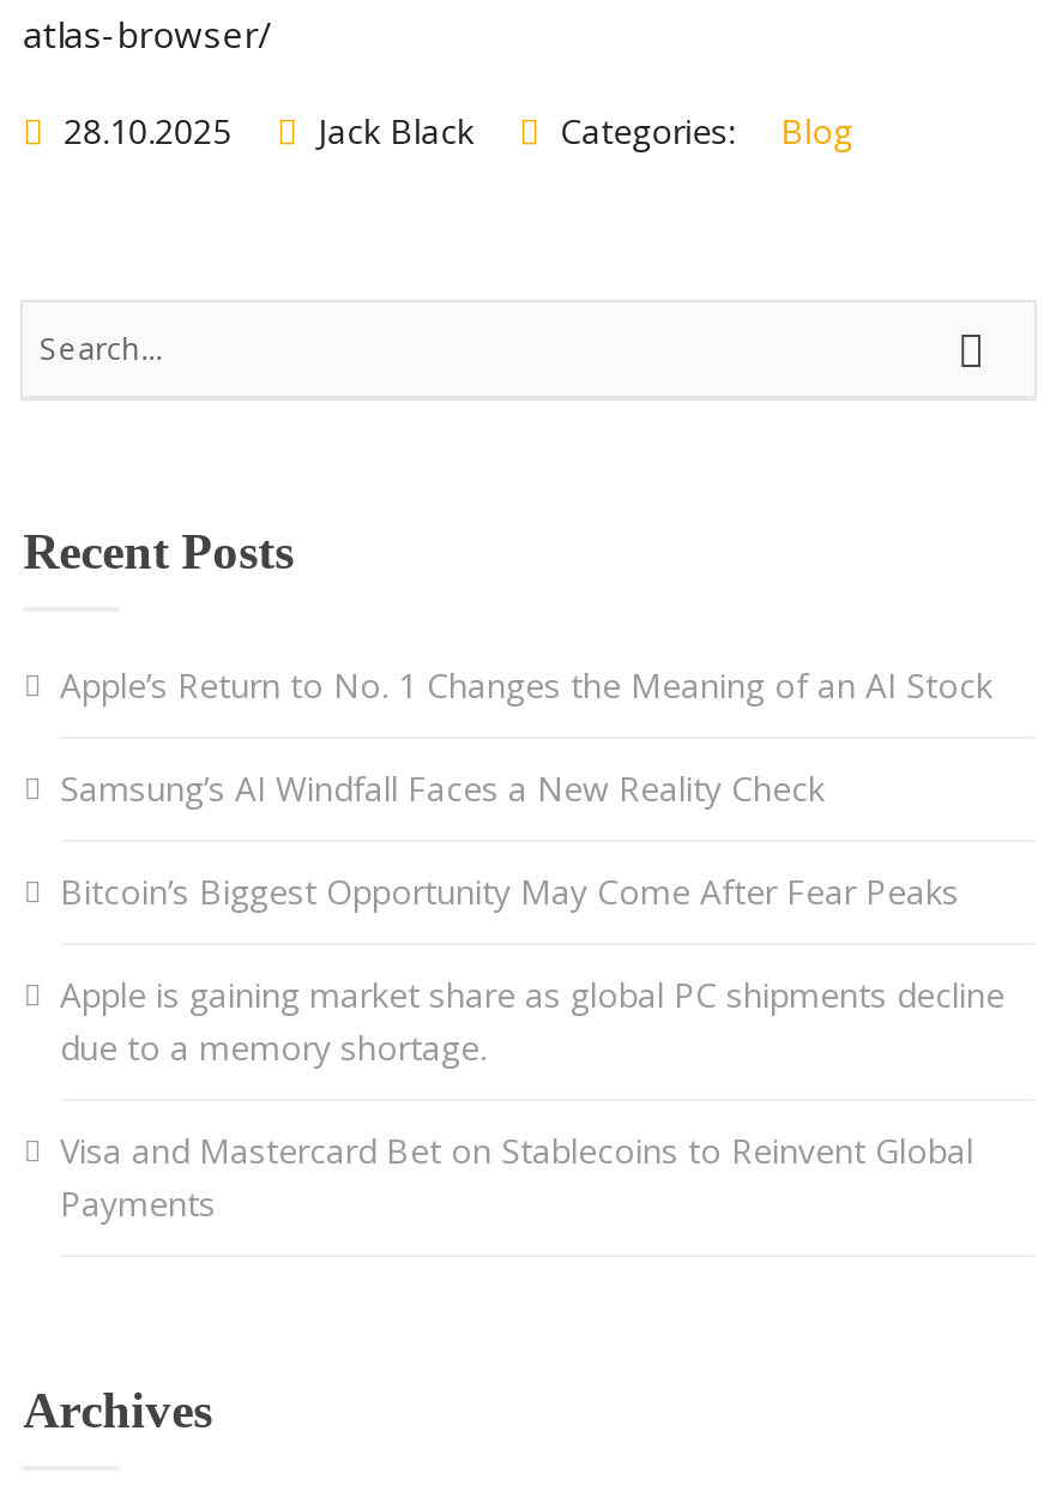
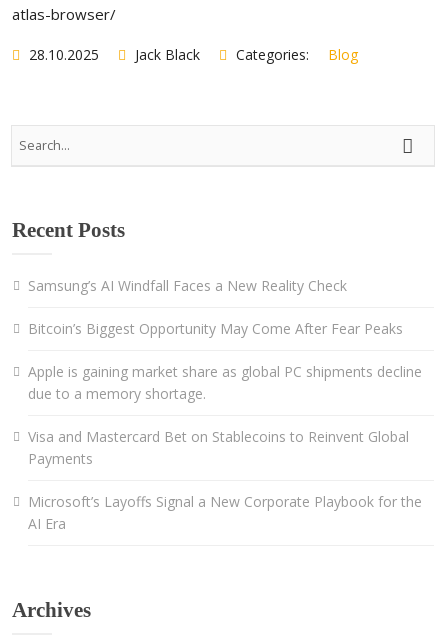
[60,663,992,709] Apple’s Return to No. 1 Changes the Meaning of an AI Stock -> none
moved [60,766,1004,1227] -> [27,276,421,468]: Samsung’s AI Windfall Faces a New Reality Check | Bitcoin’s Biggest Opportunity May Come After Fear Peaks | Apple is gaining market share as global PC shipments decline | due to a memory shortage. | Visa and Mastercard Bet on Stablecoins to Reinvent Global | Payments
none -> [27,492,421,533] Microsoft’s Layoffs Signal a New Corporate Playbook for the | AI Era

